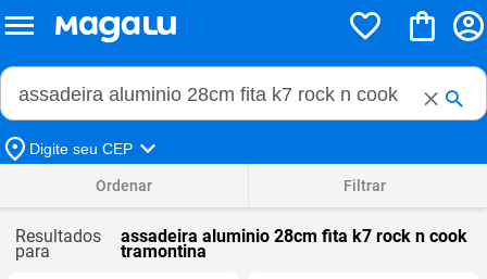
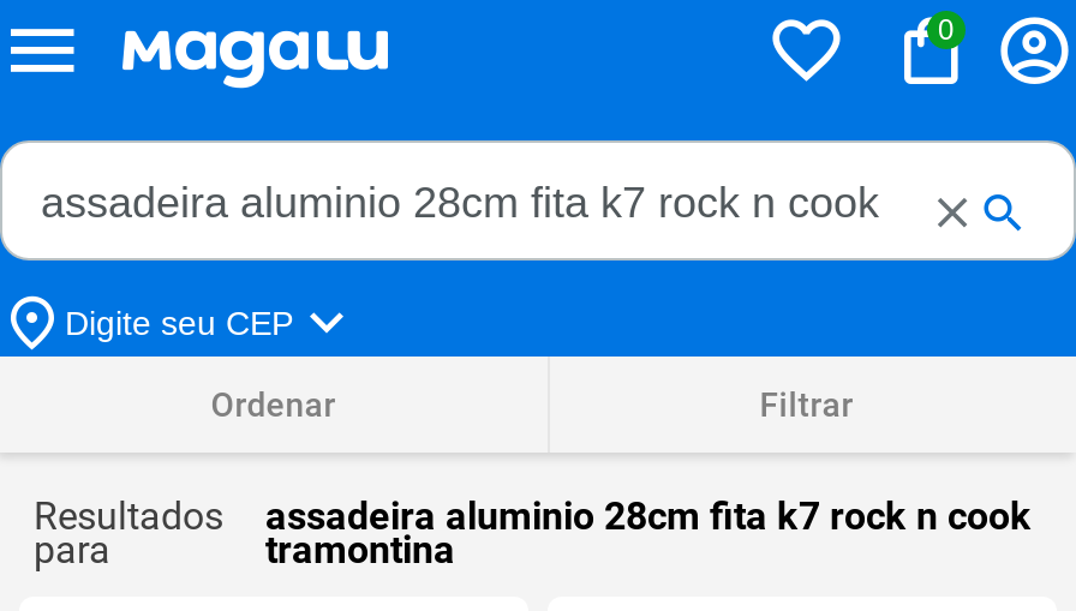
none -> [938,13,955,47] 0

